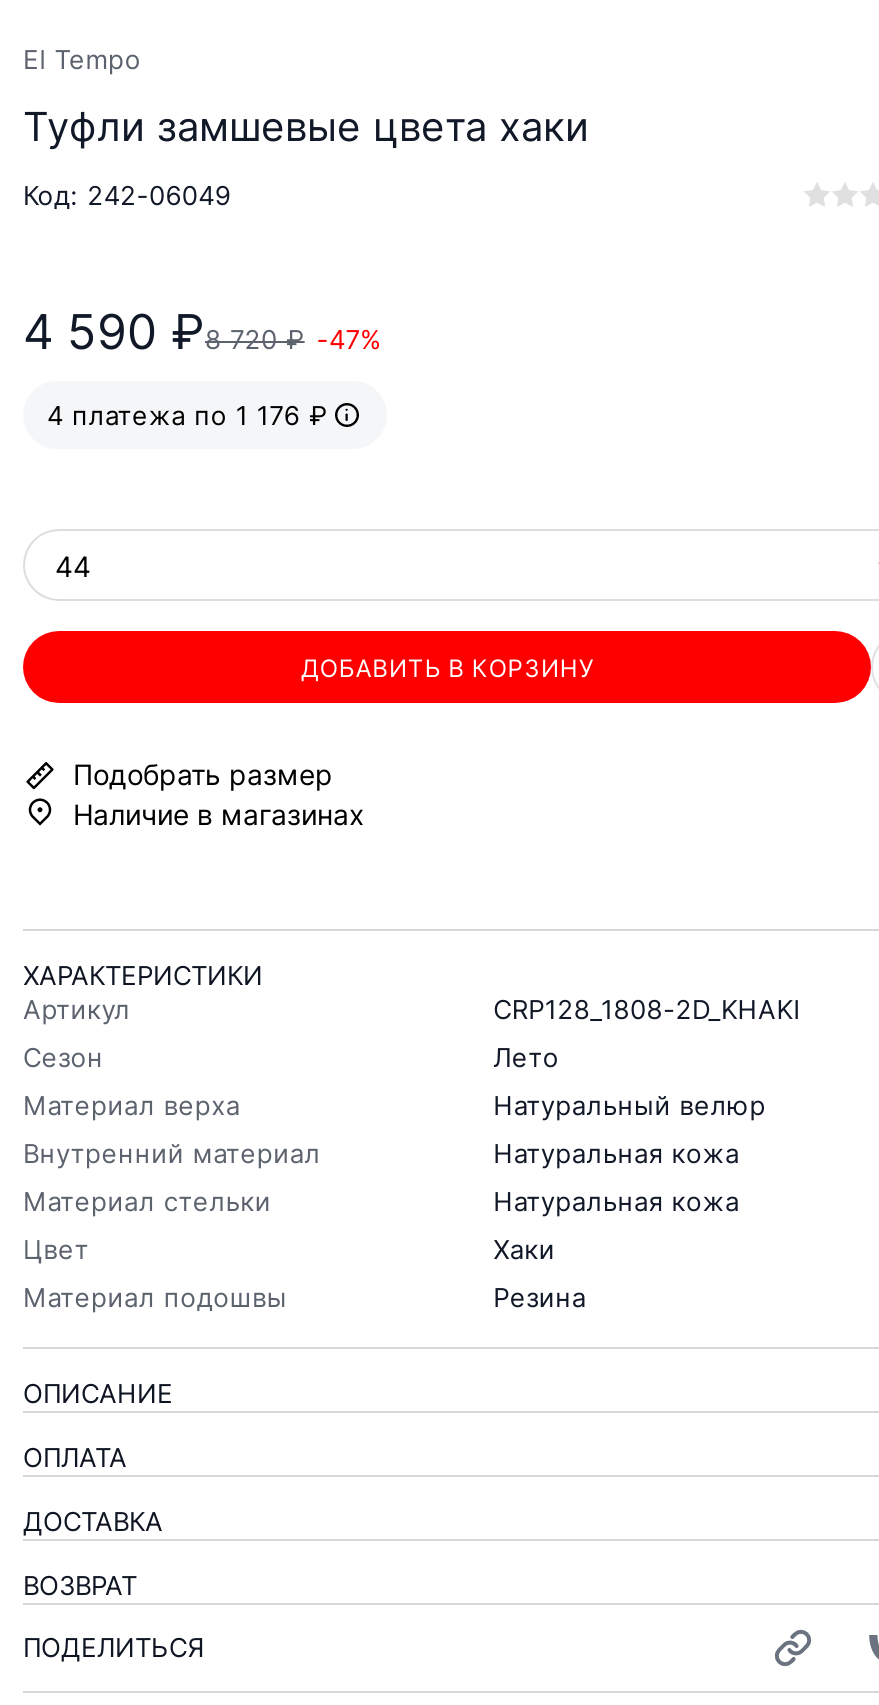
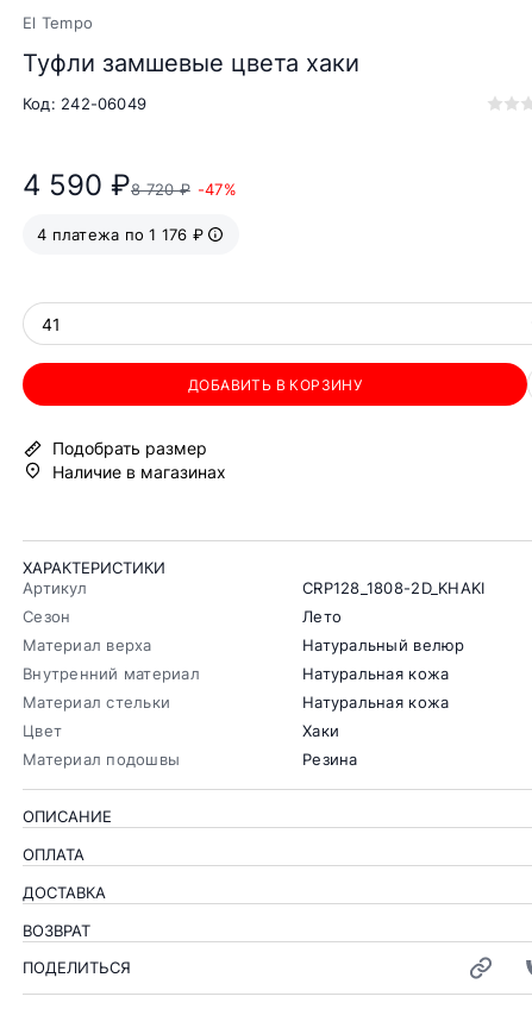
[55,548,91,582] 44 -> [42,314,61,334] 41

